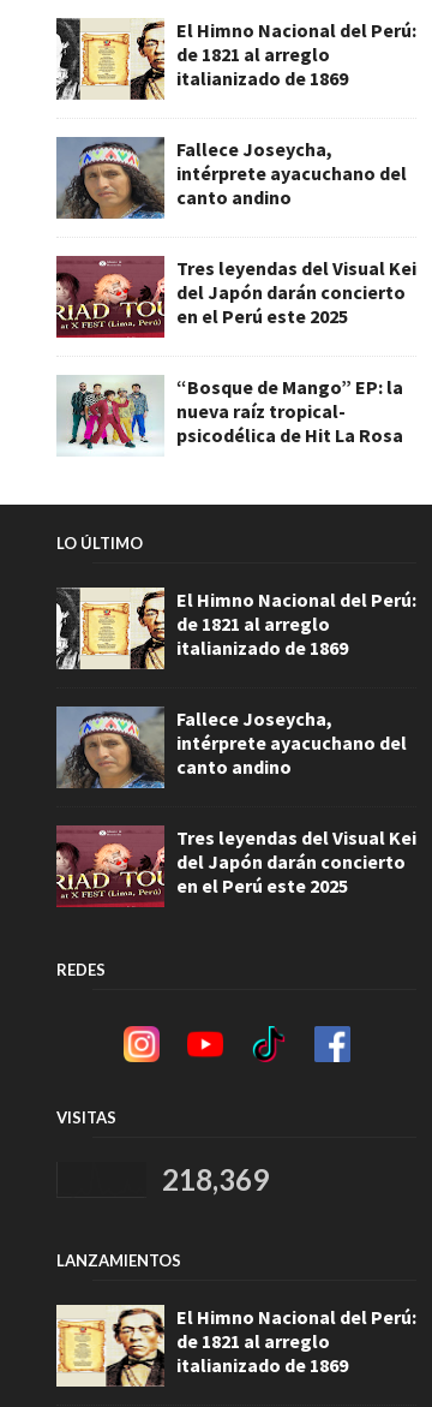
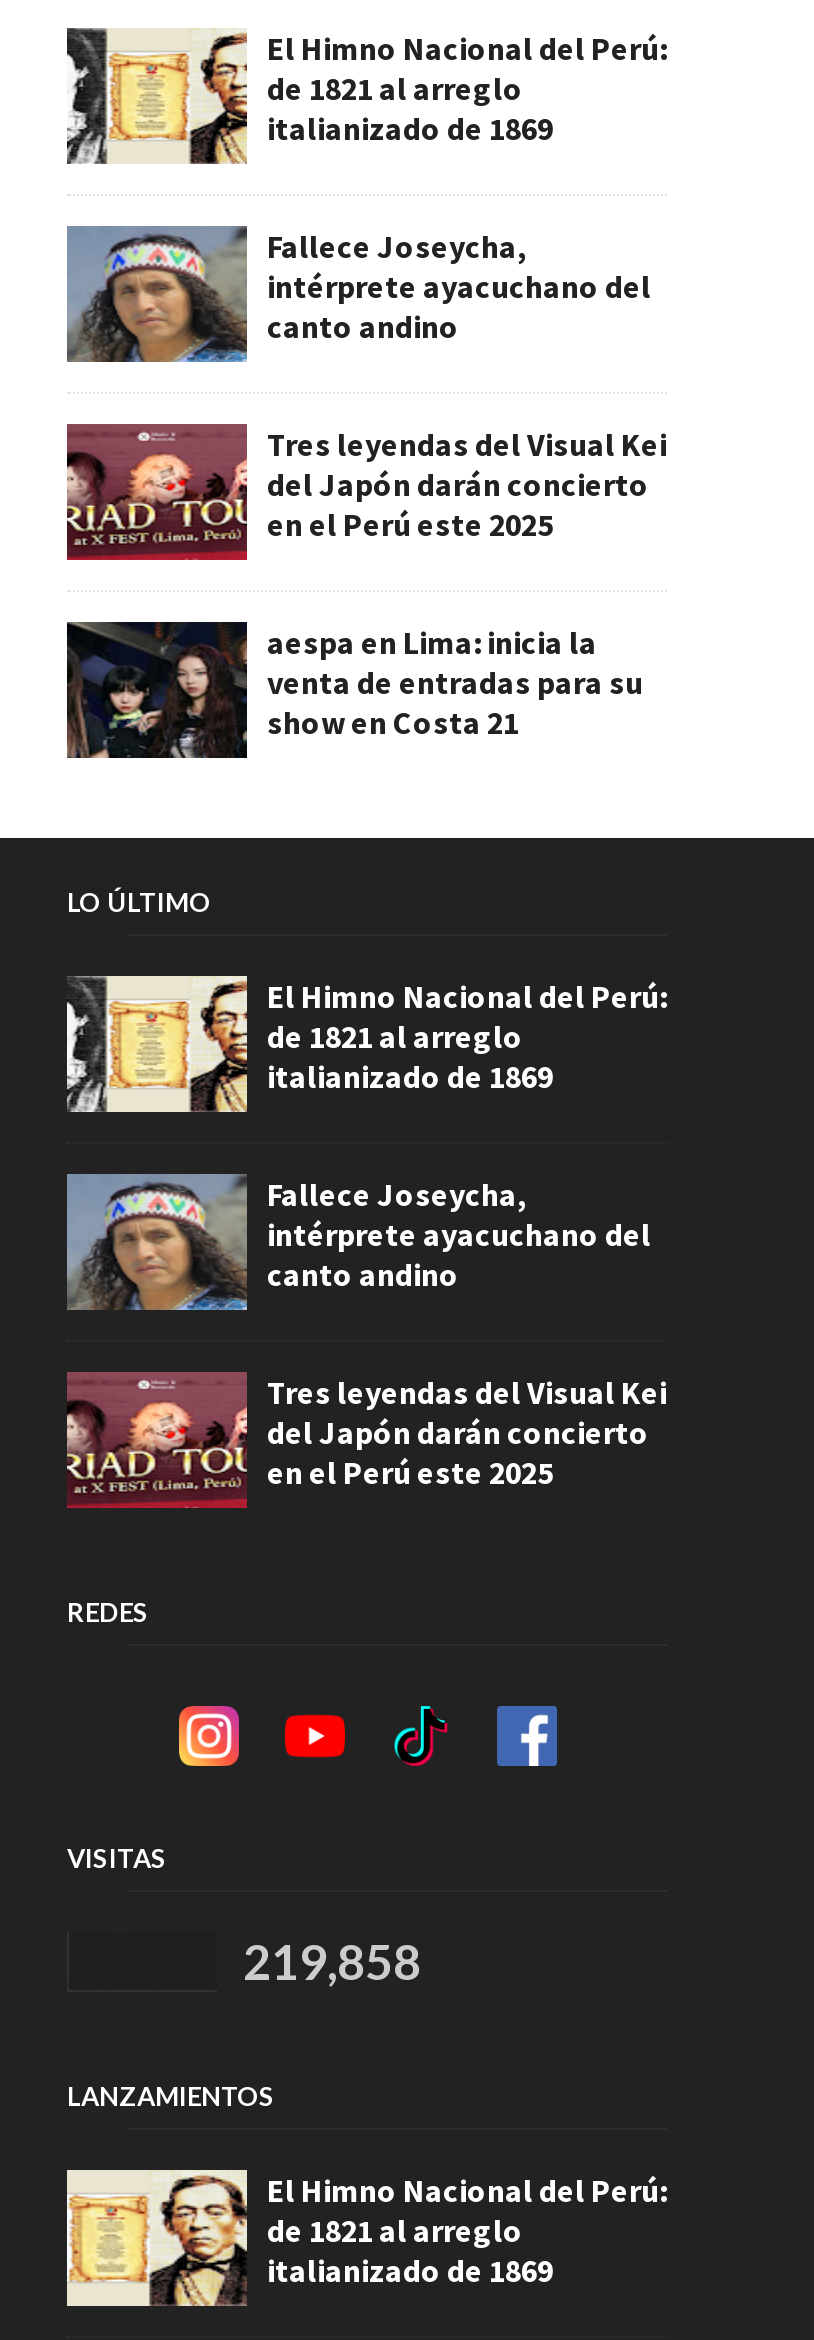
[56,375,403,457] [image] | “Bosque de Mango” EP: la | nueva raíz tropical- | psicodélica de Hit La Rosa -> [65,620,643,760] [image] | aespa en Lima: inicia la | venta de entradas para su | show en Costa 21
[162,1162,269,1196] 218,369 -> [243,1931,421,1989] 219,858

